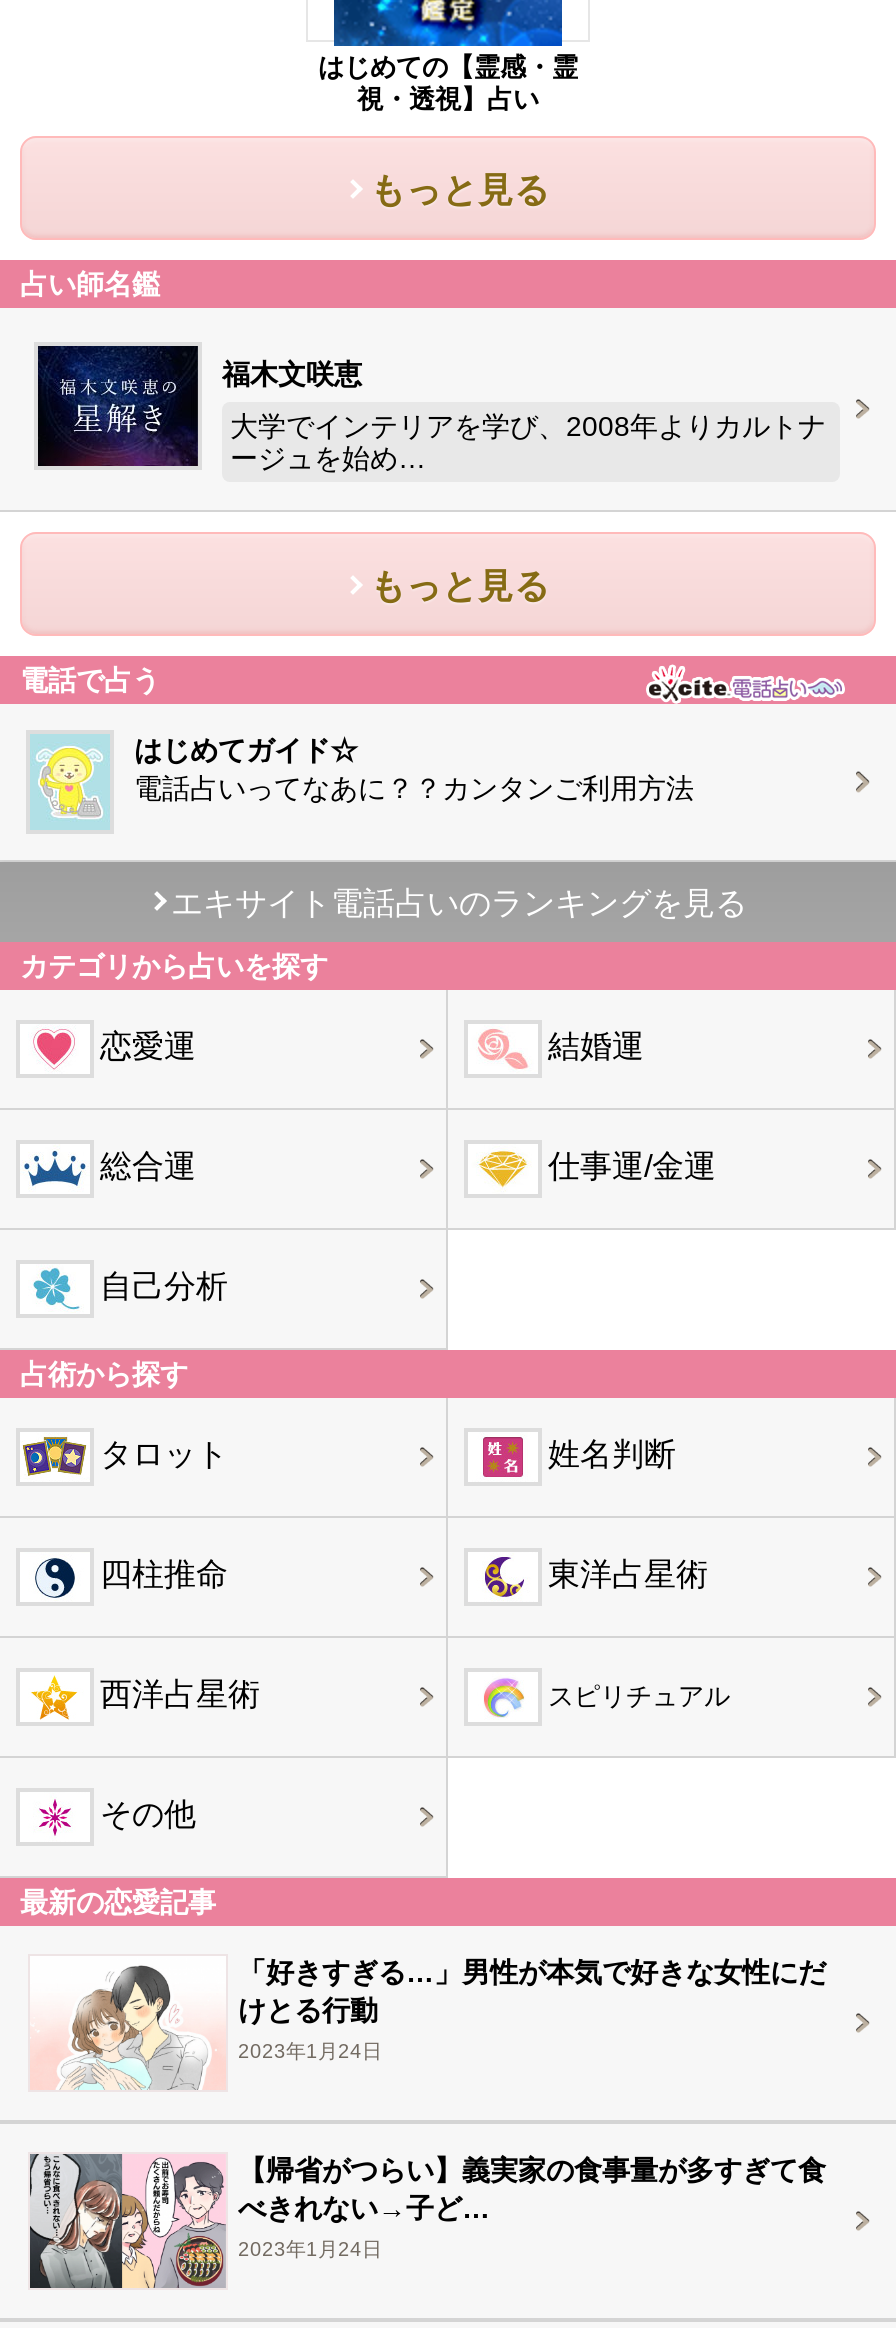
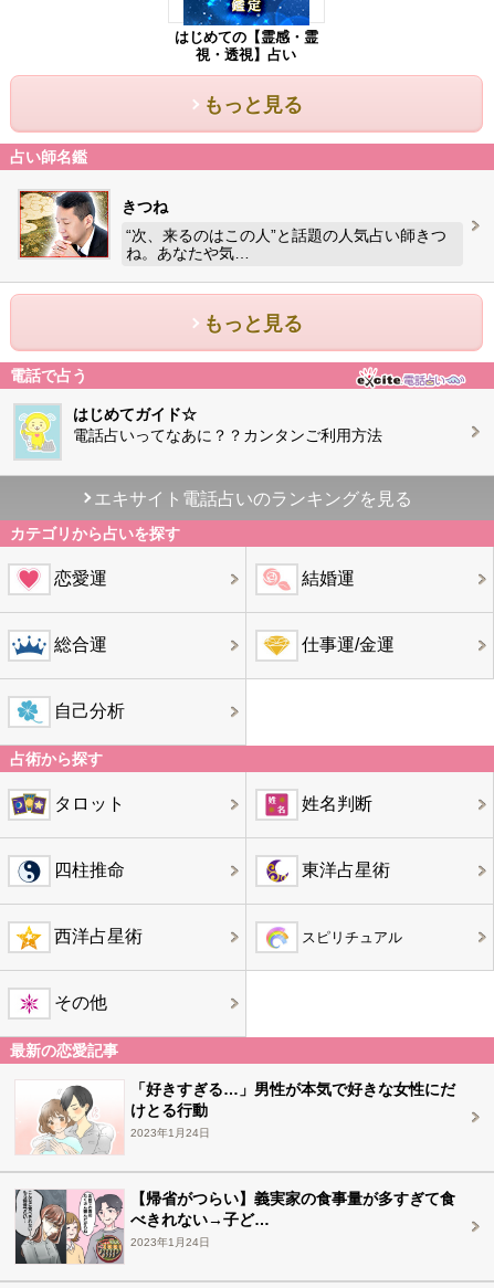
[36,344,362,468] [image] | 福木文咲恵 -> [19,190,168,258] [image] | きつね
[230,410,826,474] 大学でインテリアを学び、2008年よりカルトナ | ージュを始め… -> [126,226,446,262] “次、来るのはこの人”と話題の人気占い師きつ | ね。あなたや気…

